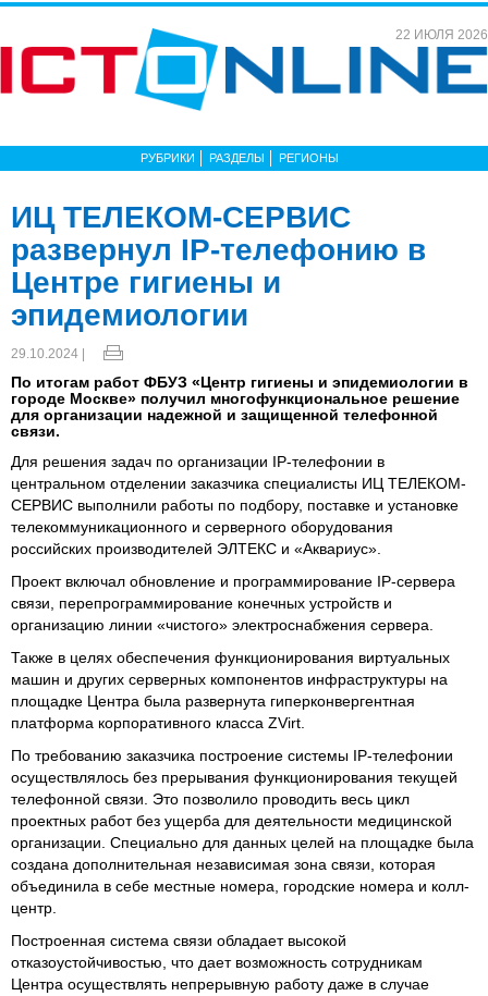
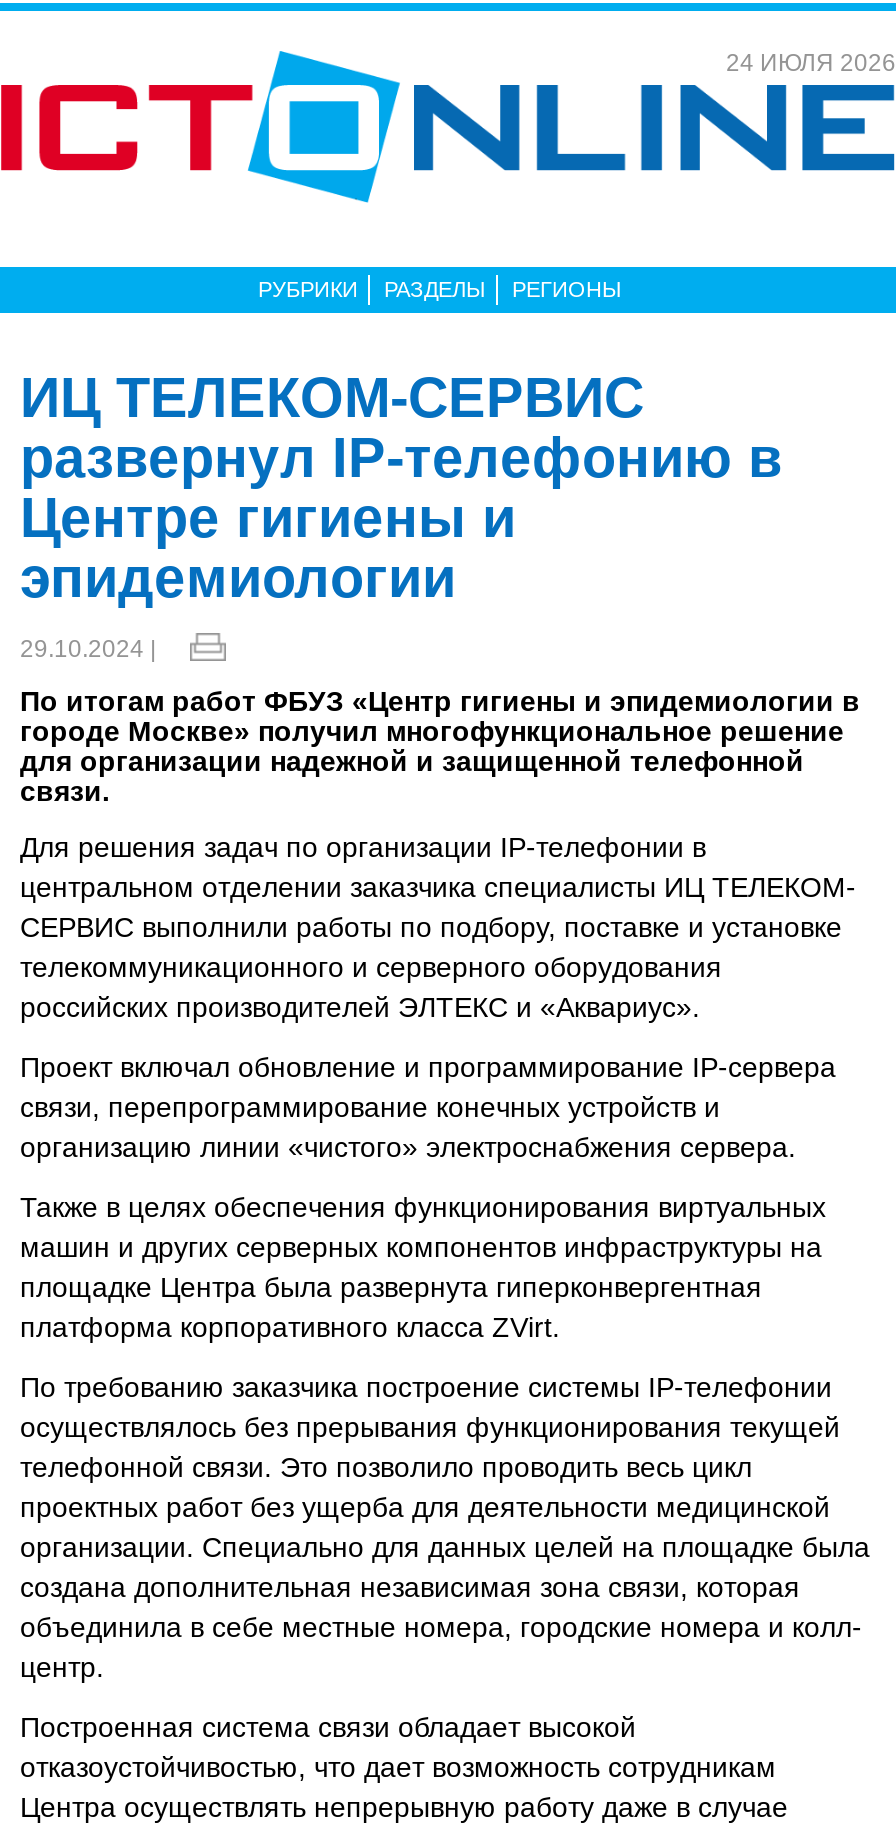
[395,27,488,42] 22 ИЮЛЯ 2026 -> [726,49,896,77] 24 ИЮЛЯ 2026

